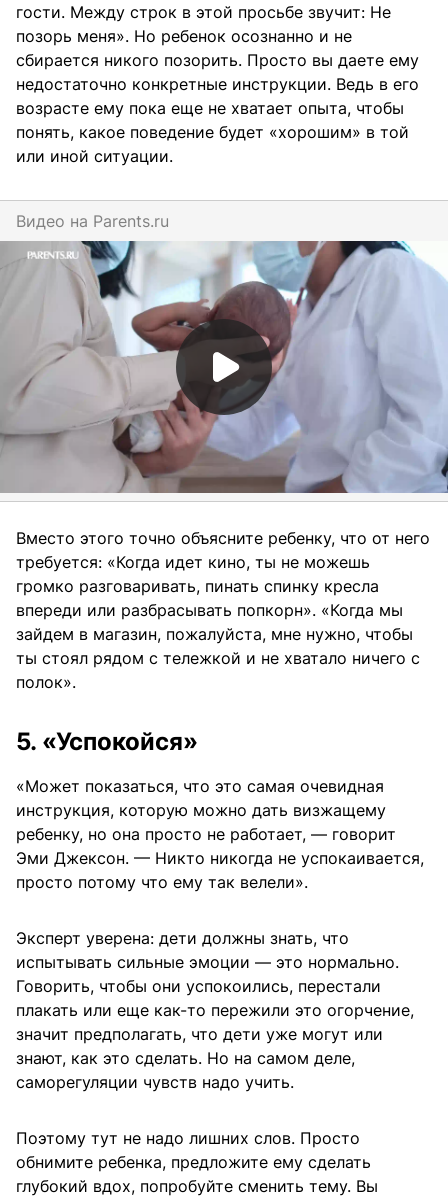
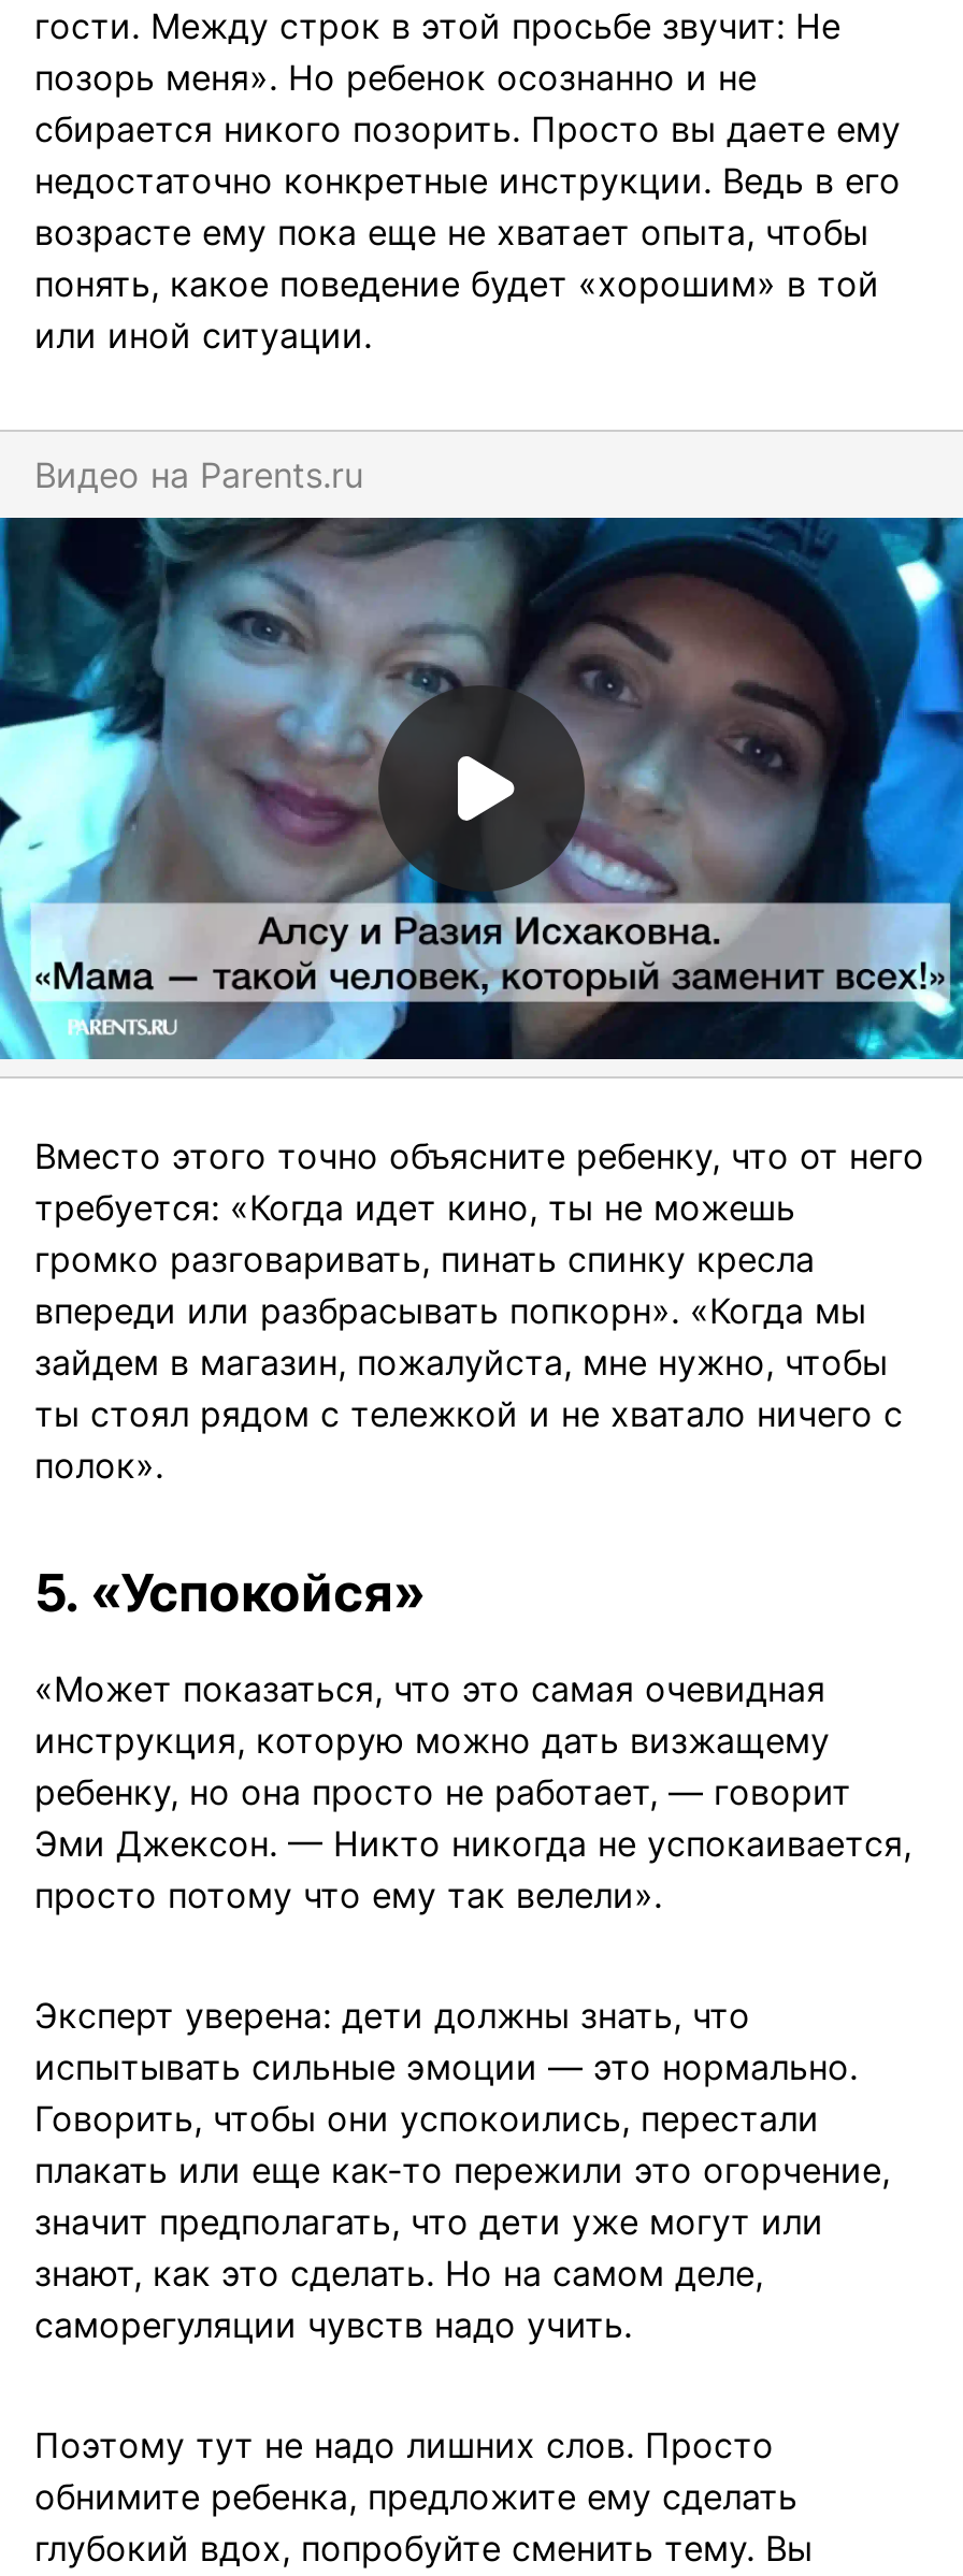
[3,240,445,494] [image] -> [6,516,957,1061] [image]

